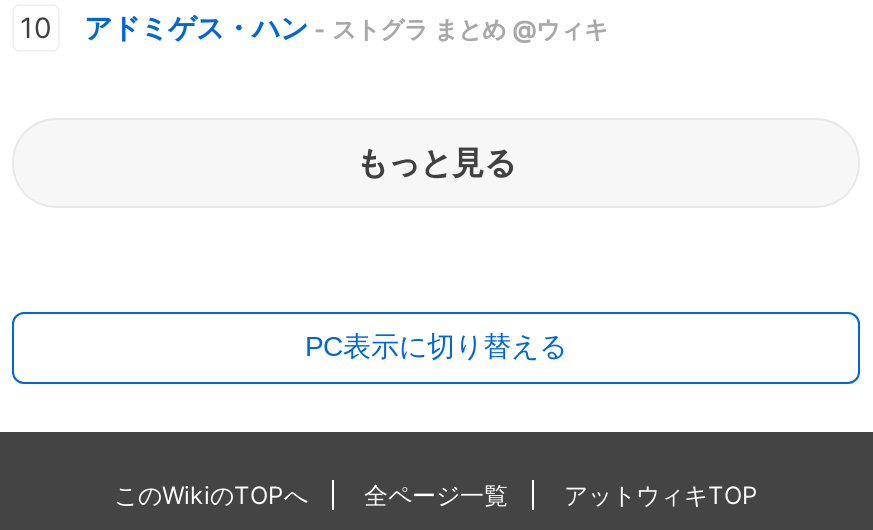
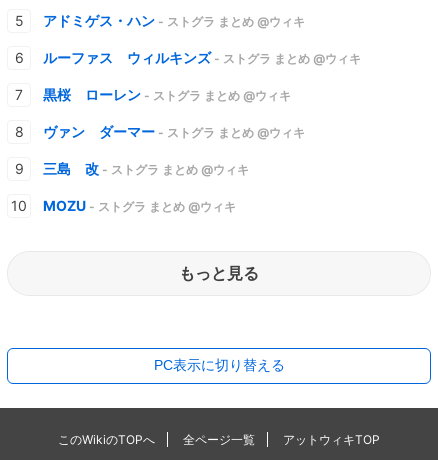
none -> [43,49,361,214] ルーファス ウィルキンズ- ストグラ まとめ @ウィキ | 黒桜 ローレン- ストグラ まとめ @ウィキ | ヴァン ダーマー- ストグラ まとめ @ウィキ | 三島 改- ストグラ まとめ @ウィキ | MOZU - ストグラ まとめ @ウィキ

